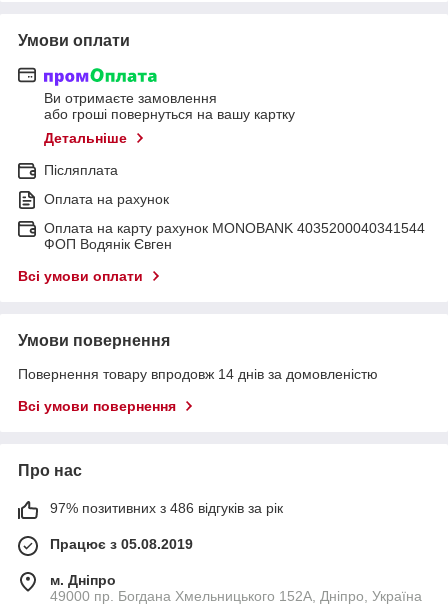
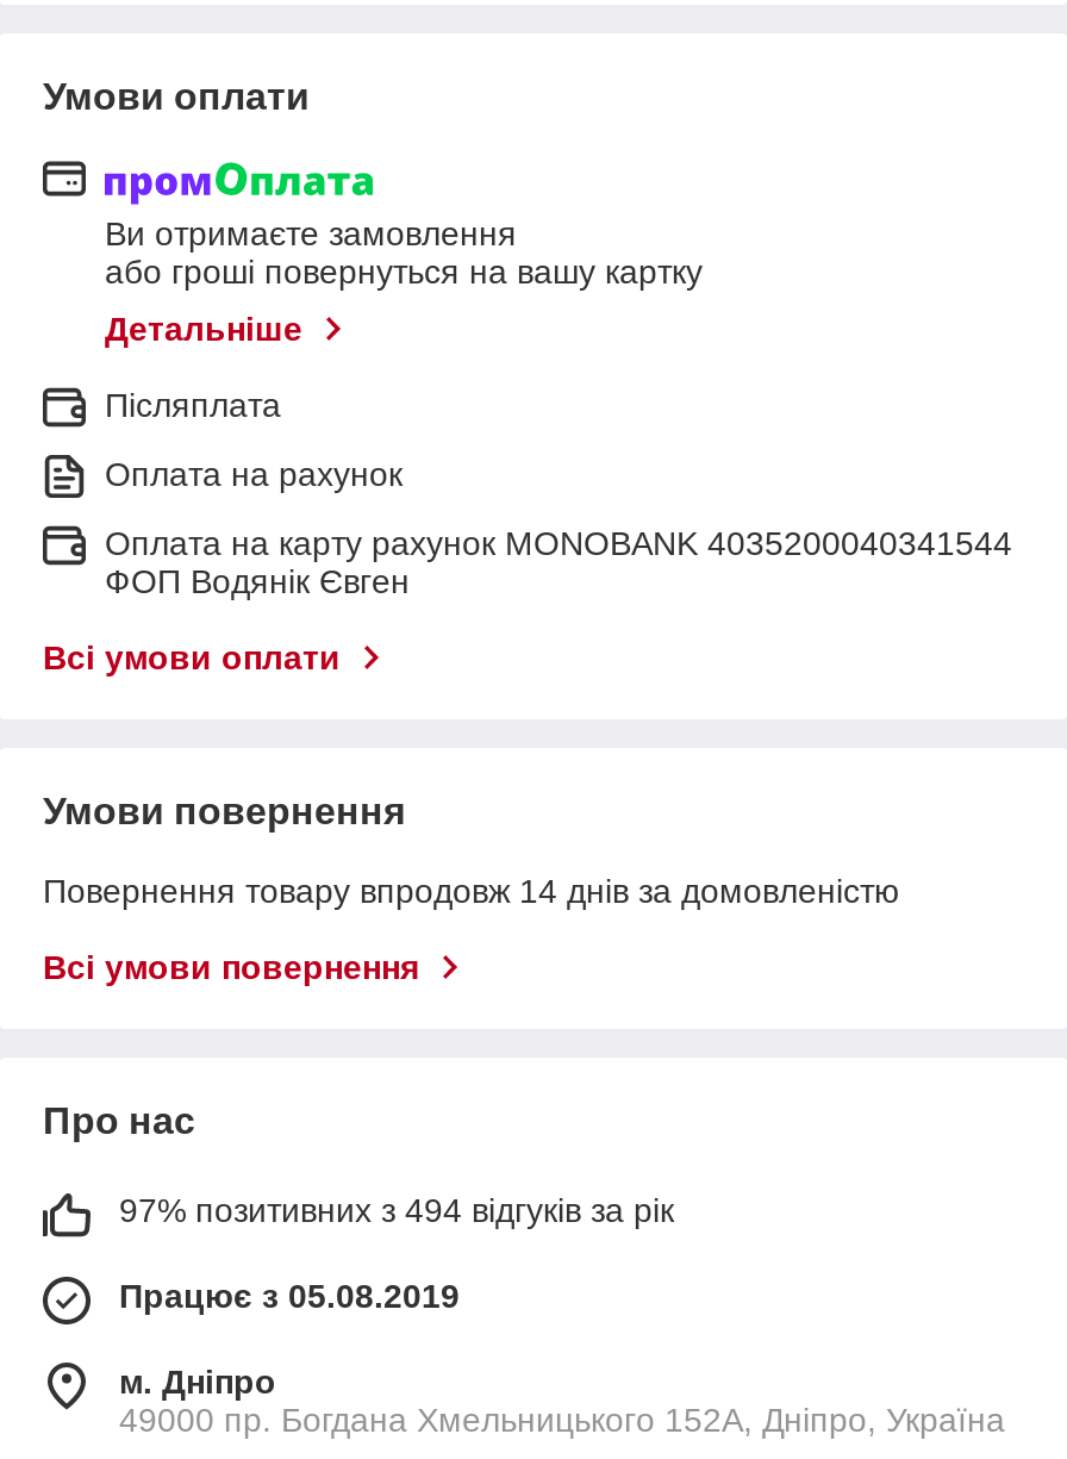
[50,500,283,516] 97% позитивних з 486 відгуків за рік -> [119,1191,674,1230] 97% позитивних з 494 відгуків за рік

